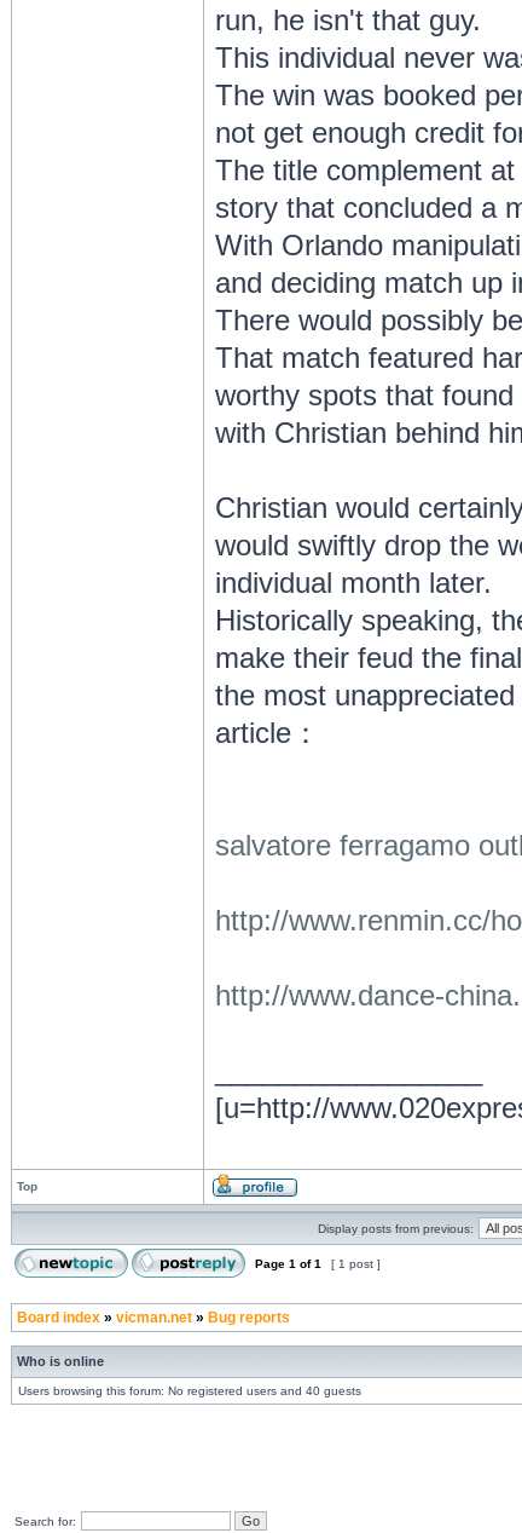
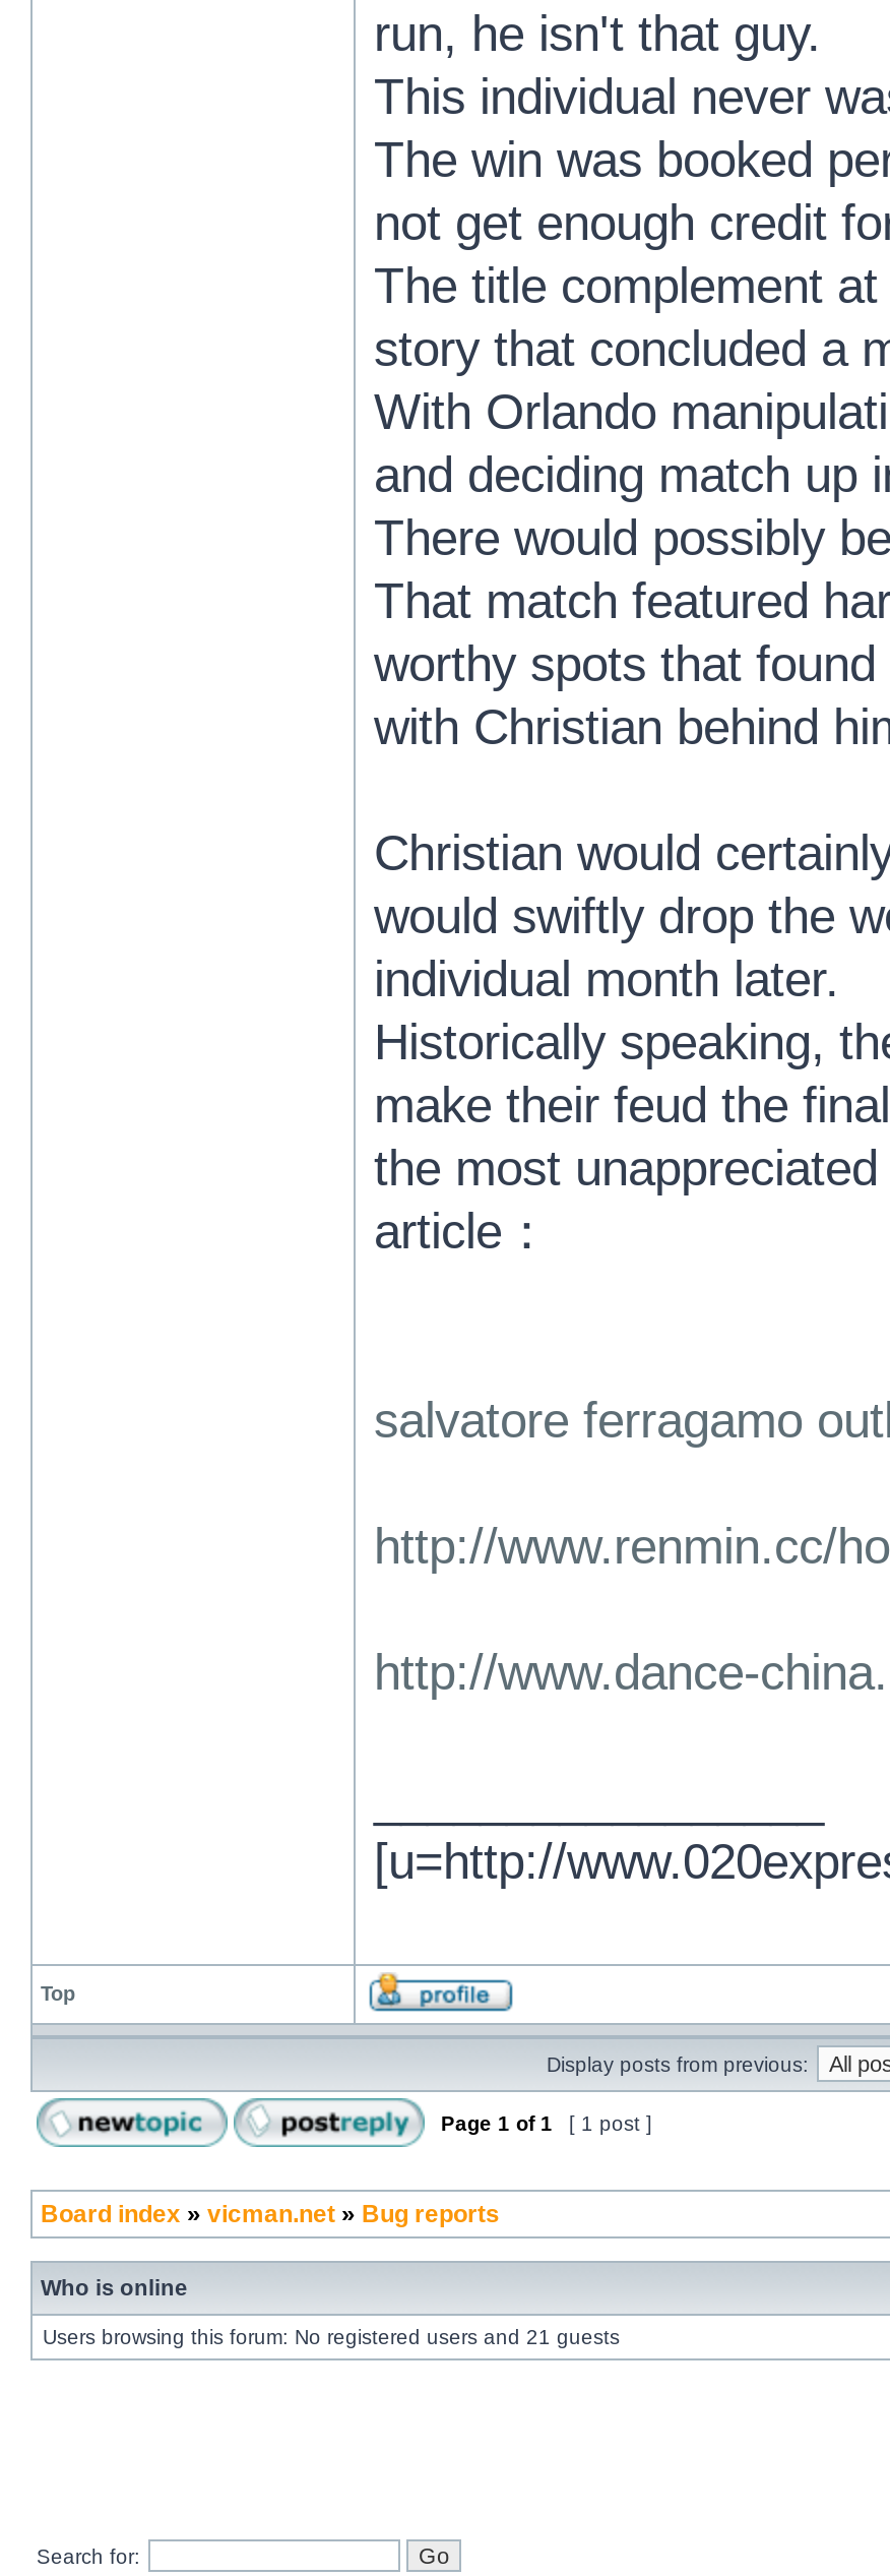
[18,1384,361,1397] Users browsing this forum: No registered users and 40 guests -> [43,2326,620,2348] Users browsing this forum: No registered users and 21 guests

